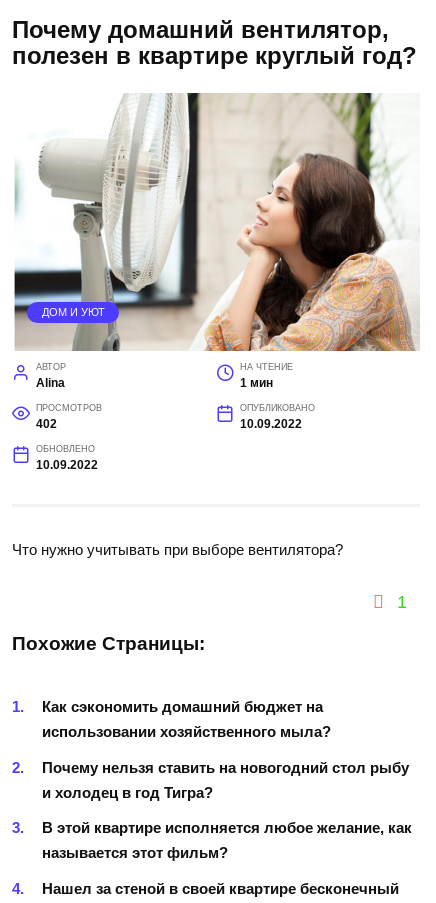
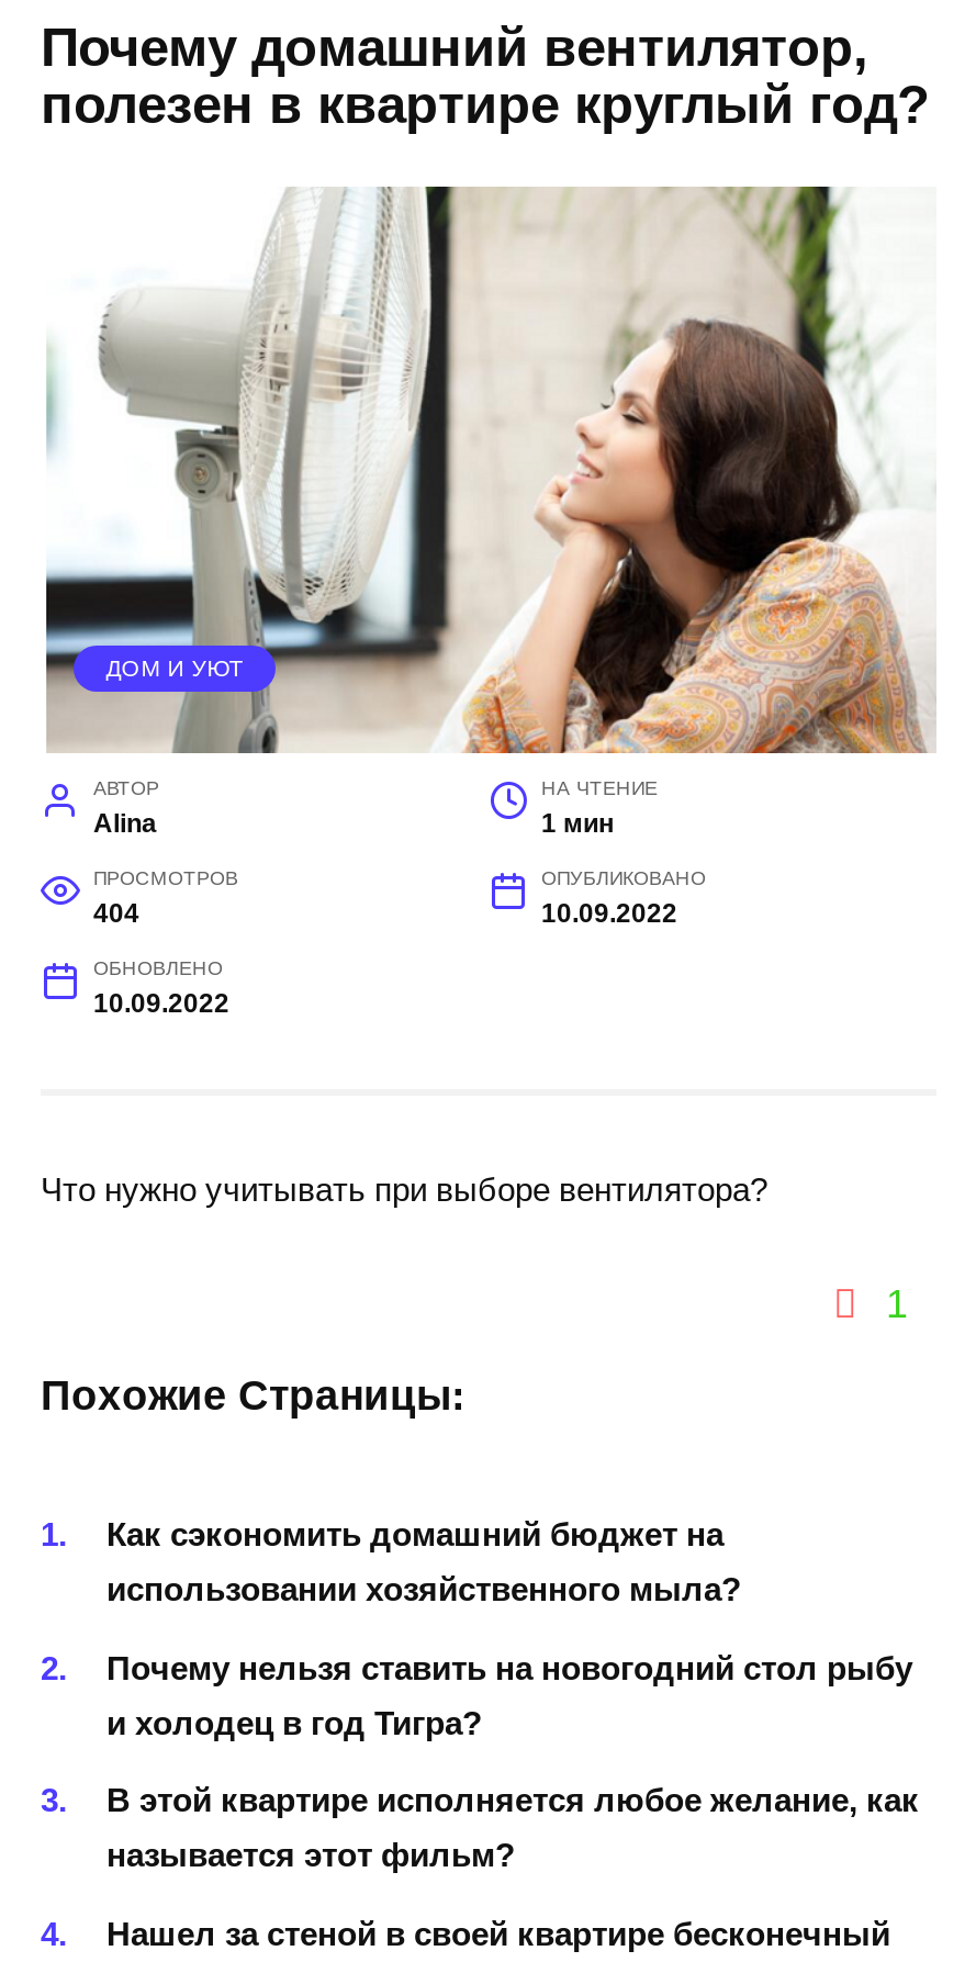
[36,417,57,431] 402 -> [93,898,139,929] 404

